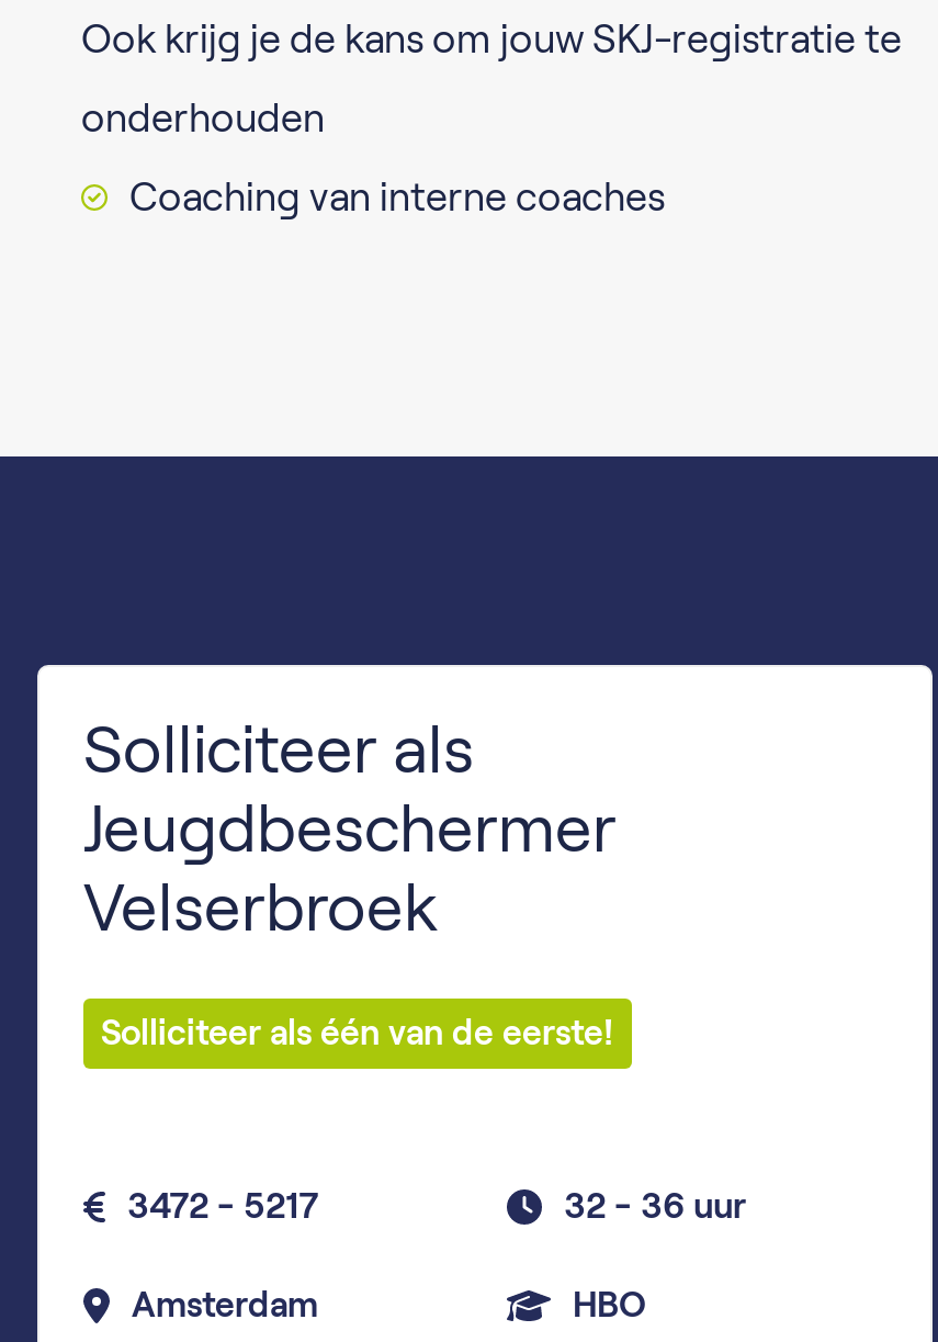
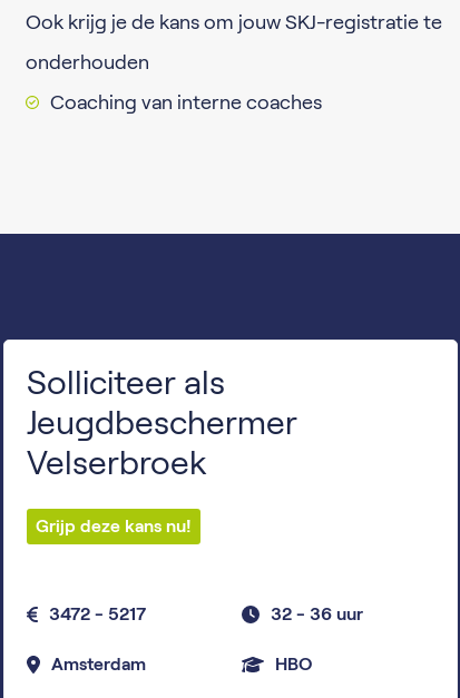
[101,1014,614,1051] Solliciteer als één van de eerste! -> [36,517,192,535] Grijp deze kans nu!

